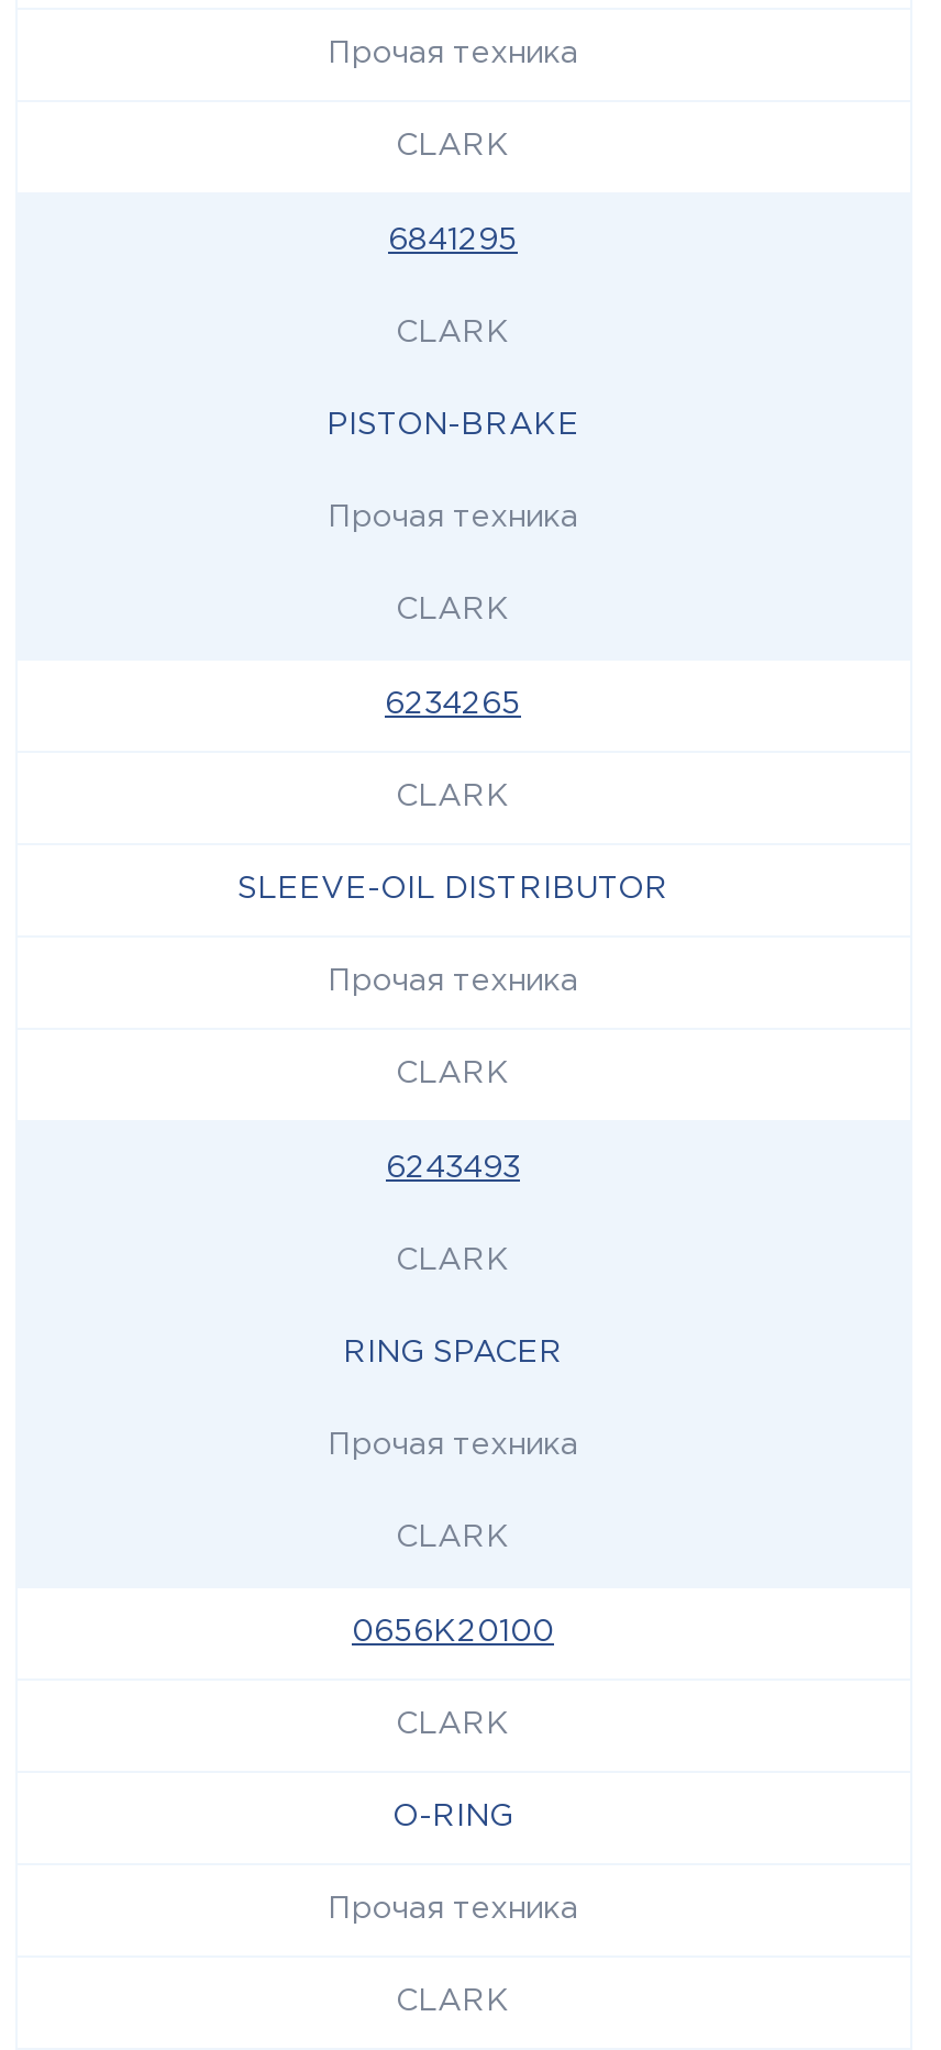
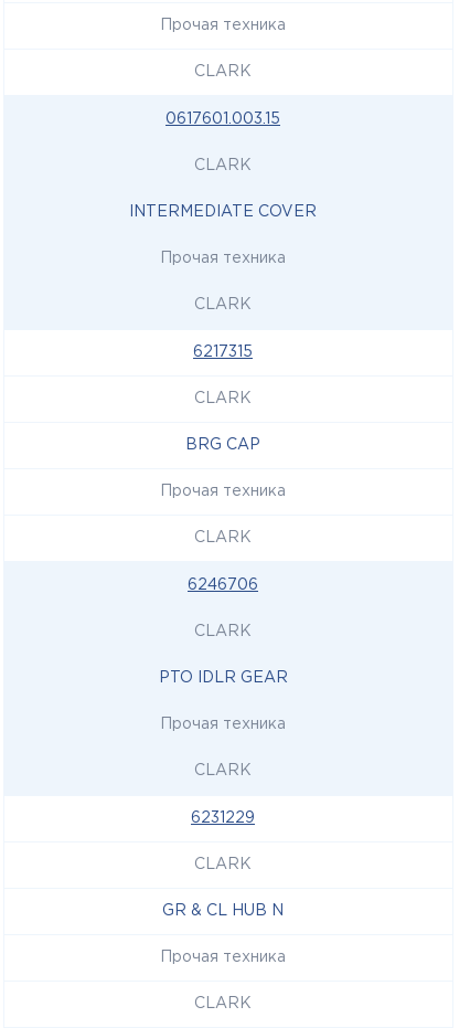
[388,228,518,254] 6841295 -> [165,113,280,126] 0617601.003.15
[326,412,579,439] PISTON-BRAKE -> [129,205,317,219] INTERMEDIATE COVER
[385,691,521,718] 6234265 -> [193,346,253,359] 6217315
[237,876,668,902] SLEEVE-OIL DISTRIBUTOR -> [185,438,260,452] BRG CAP
[386,1155,520,1182] 6243493 -> [188,579,258,592] 6246706
[343,1340,563,1366] RING SPACER -> [158,671,287,685] PTO IDLR GEAR
[352,1619,554,1645] 0656K20100 -> [191,812,255,825] 6231229
[392,1804,513,1830] O-RING -> [162,904,284,918] GR & CL HUB N

